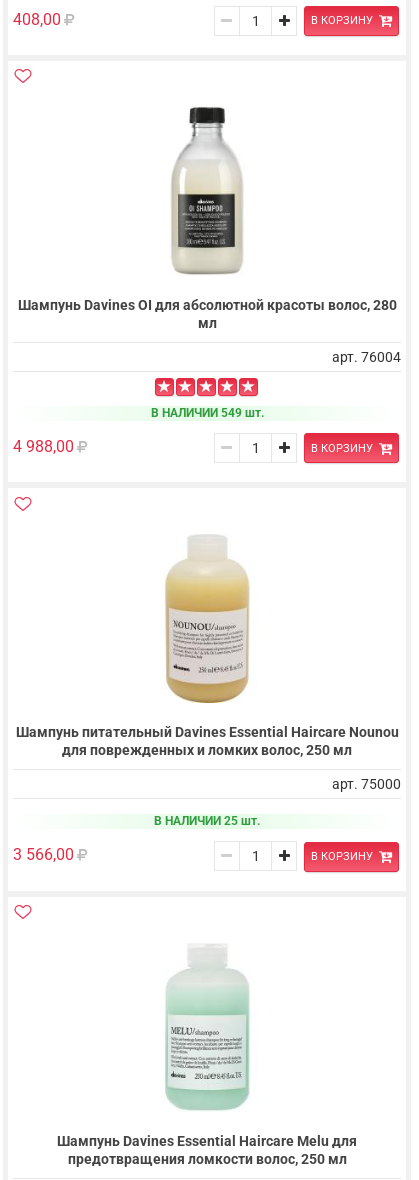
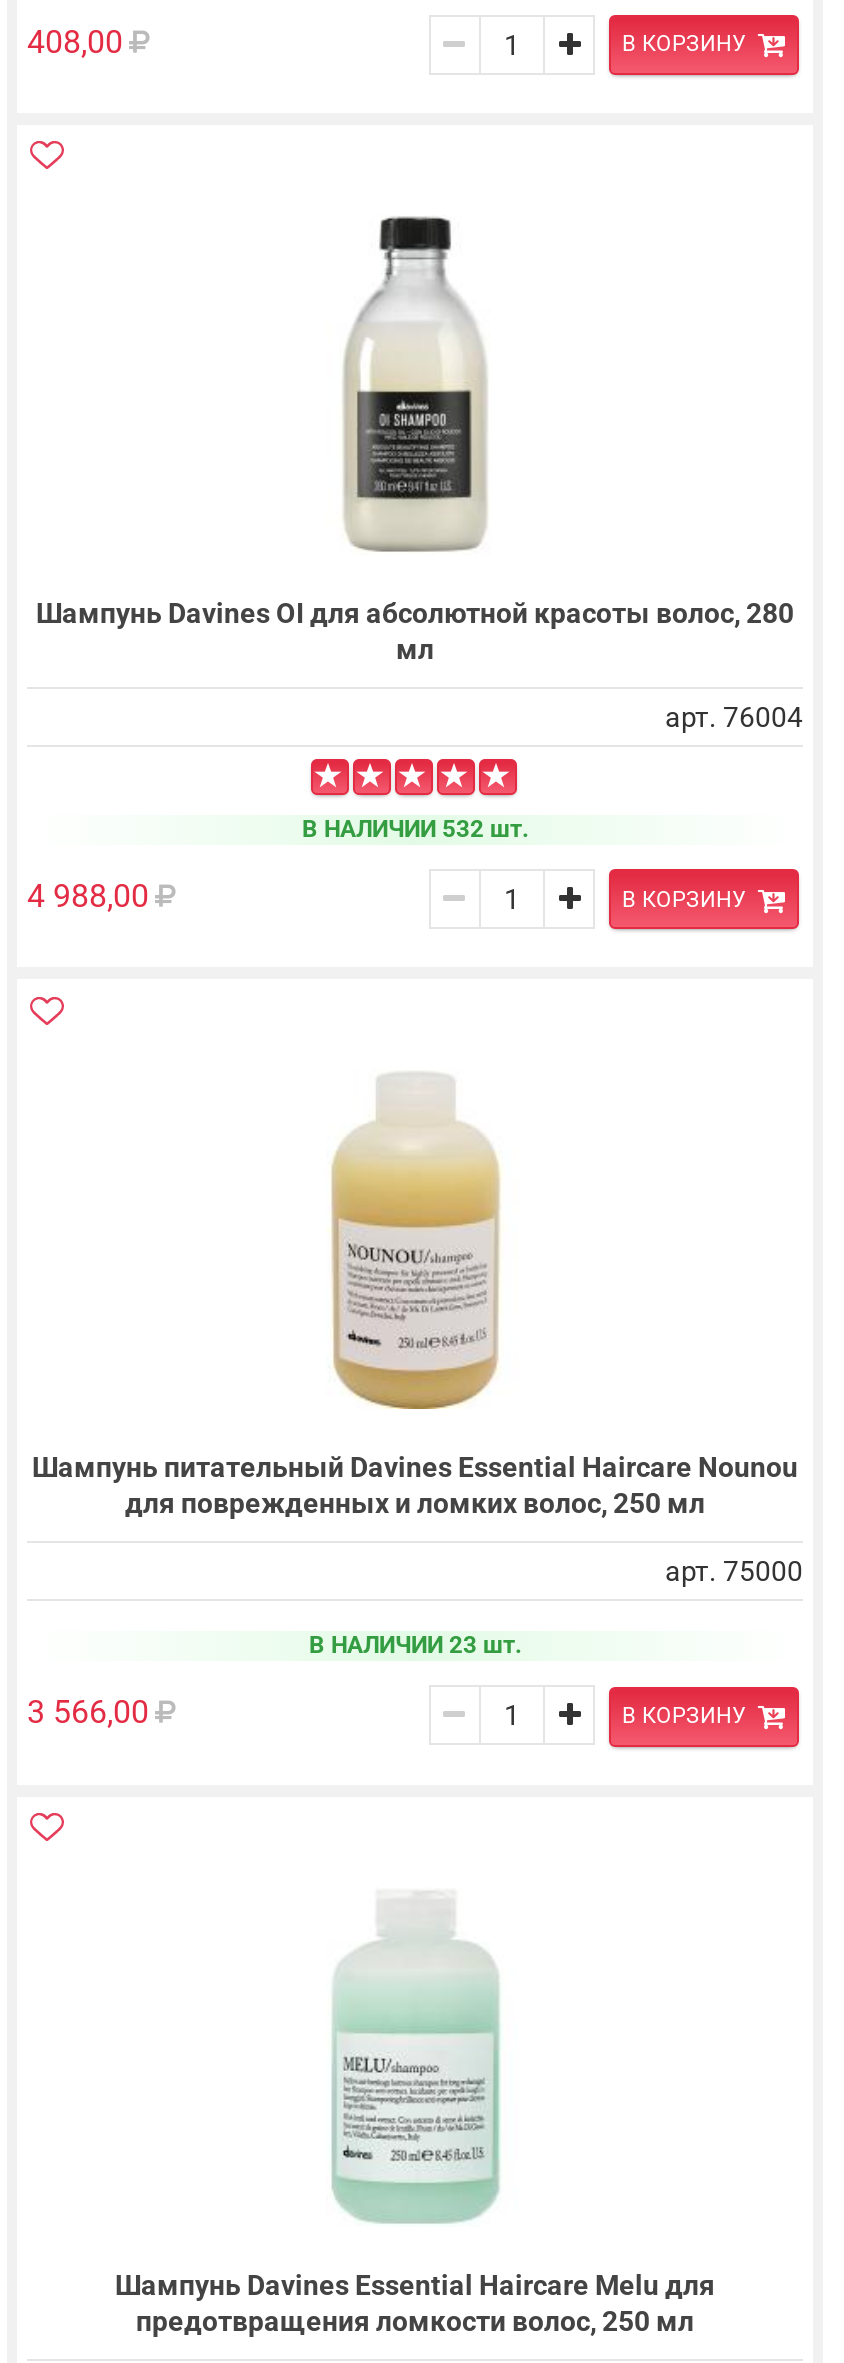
[150,406,263,420] В НАЛИЧИИ 549 шт. -> [302,815,528,843] В НАЛИЧИИ 532 шт.
[154,814,260,828] В НАЛИЧИИ 25 шт. -> [309,1632,521,1660] В НАЛИЧИИ 23 шт.

